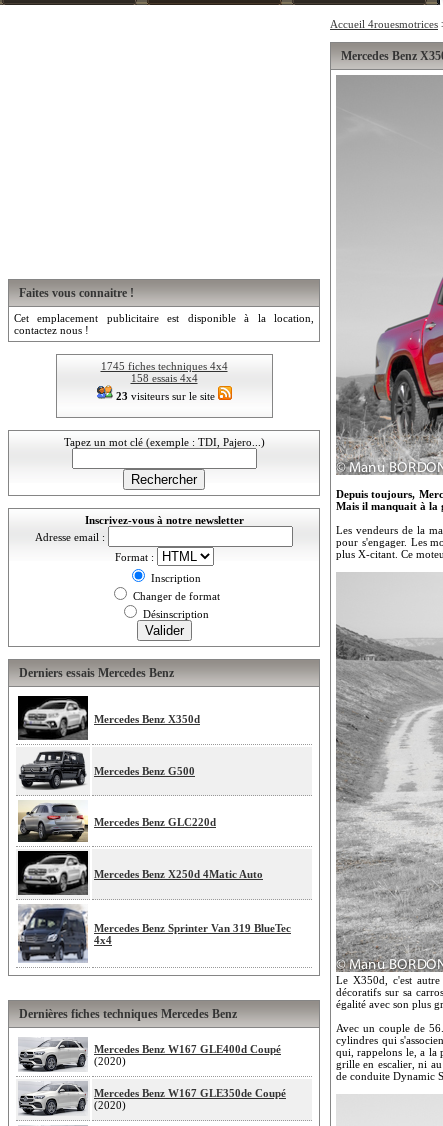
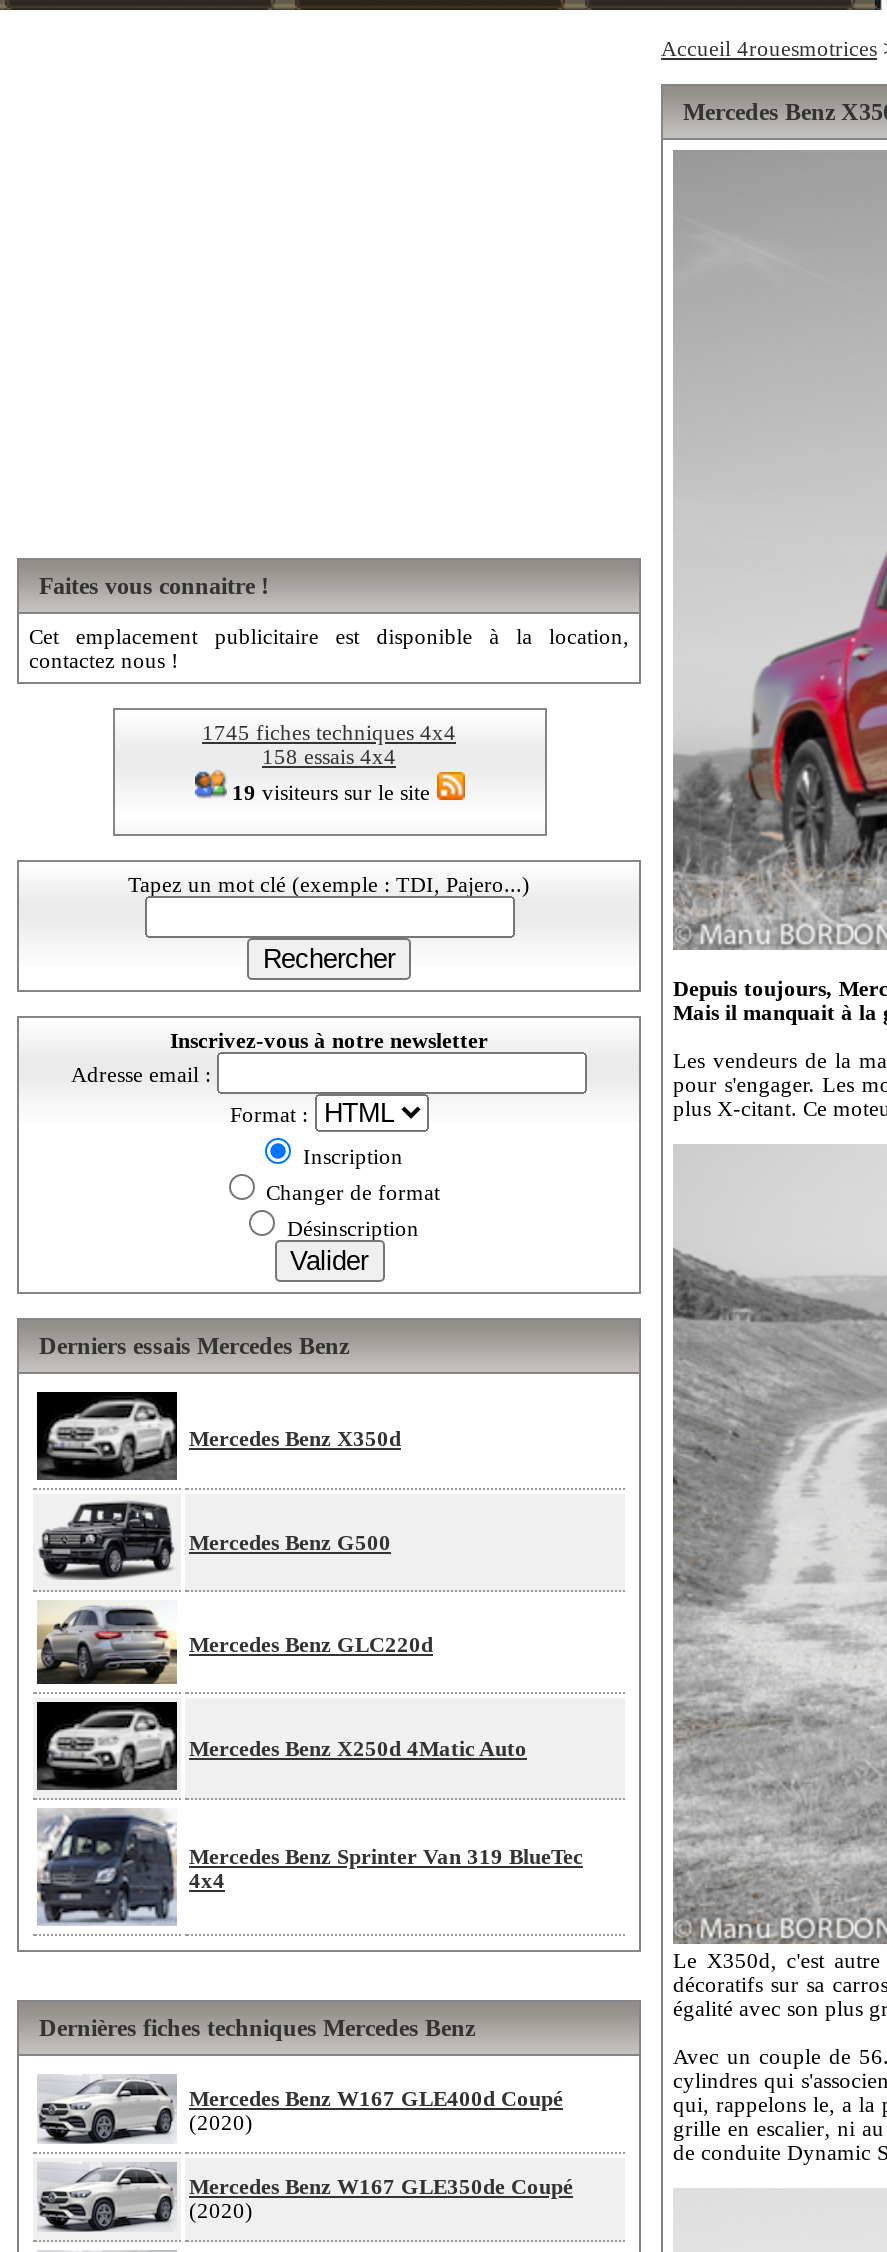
[115,390,217,402] 23 visiteurs sur le site -> [232,780,436,804] 19 visiteurs sur le site

